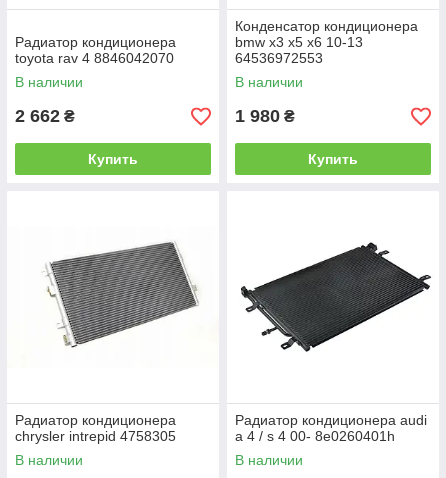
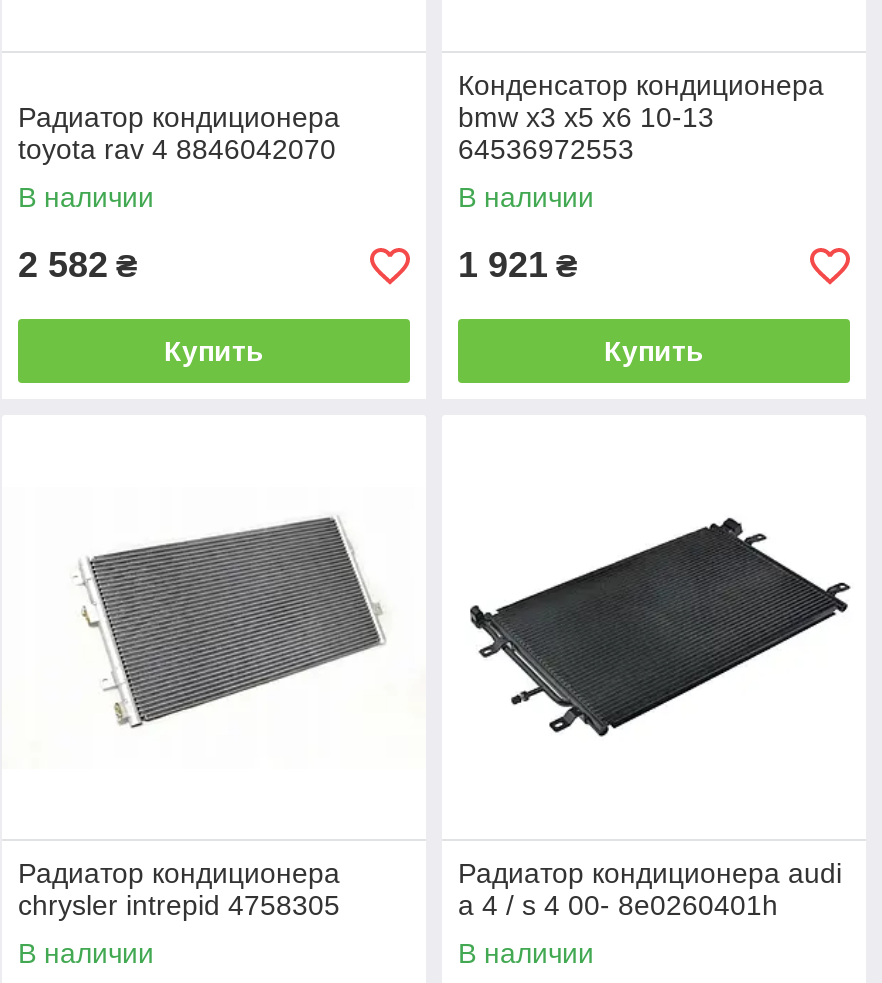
[15,106,75,126] 2 662 ₴ -> [18,246,138,286] 2 582 ₴
[235,106,295,126] 1 980 ₴ -> [458,246,578,286] 1 921 ₴

